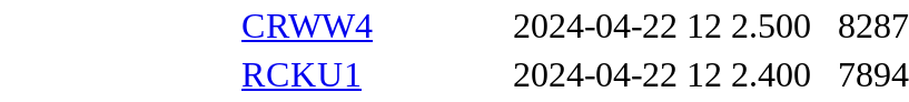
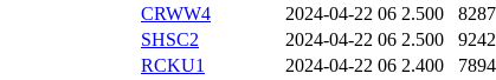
[513,8,909,45] 2024-04-22 12 2.500 8287 -> [285,4,496,24] 2024-04-22 06 2.500 8287
none -> [141,30,496,50] SHSC2 | 2024-04-22 06 2.500 | 9242
[513,56,909,94] 2024-04-22 12 2.400 7894 -> [285,56,496,76] 2024-04-22 06 2.400 7894

